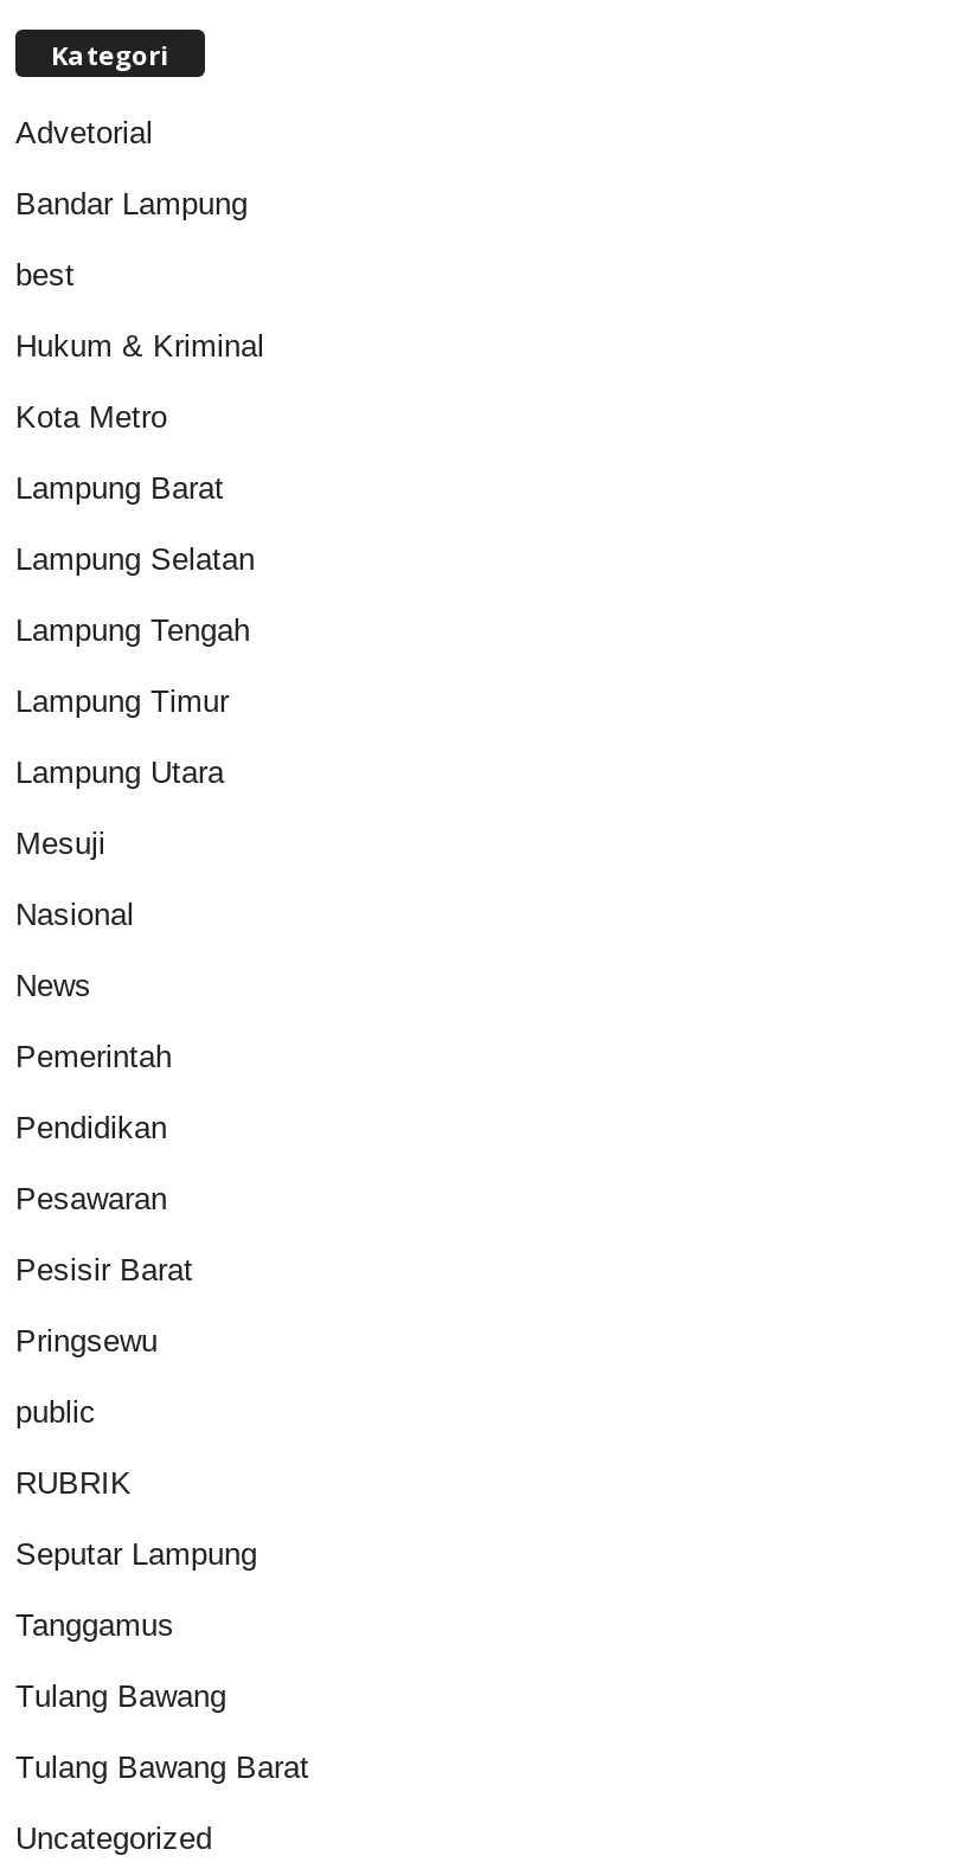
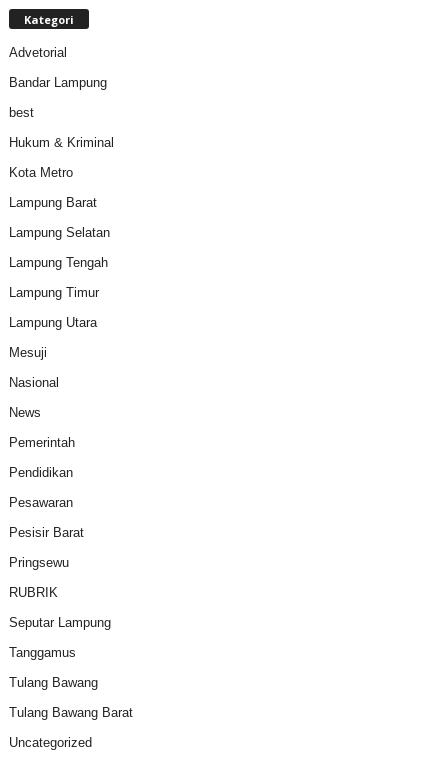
[15,1395,96,1431] public -> none

